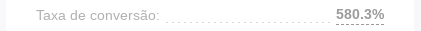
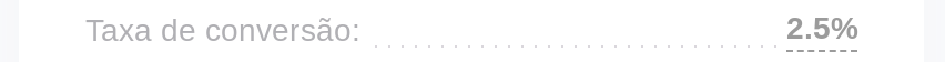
[336,6,384,22] 580.3% -> [786,10,857,45] 2.5%

